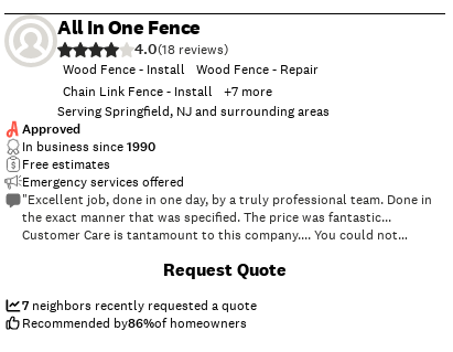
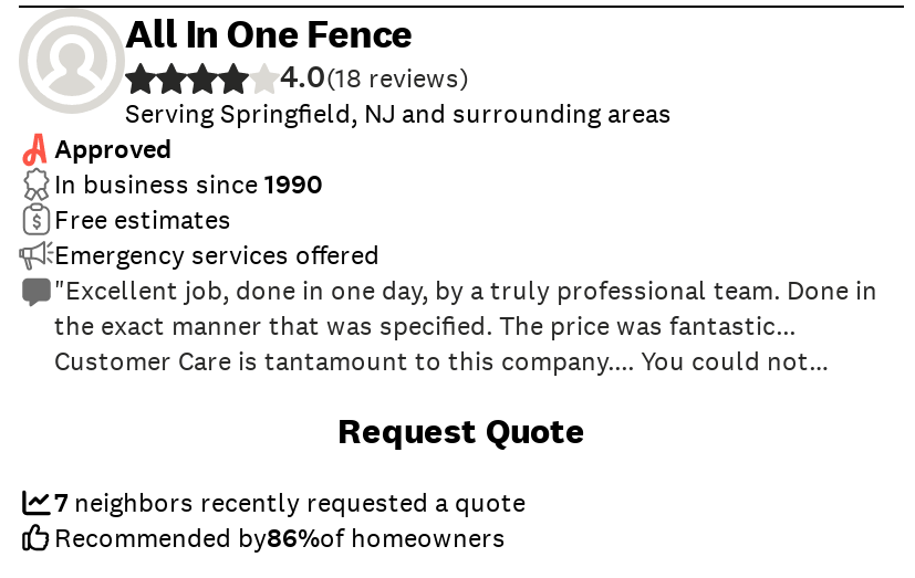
[63,61,319,100] Wood Fence - Install | Wood Fence - Repair | Chain Link Fence - Install | +7 more -> none

